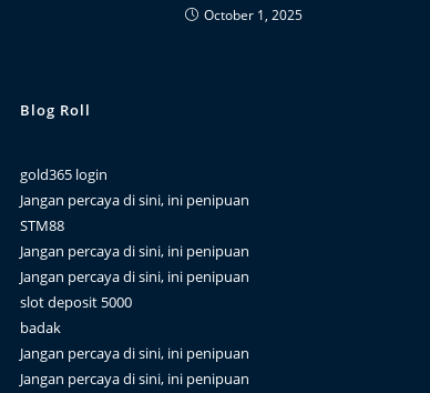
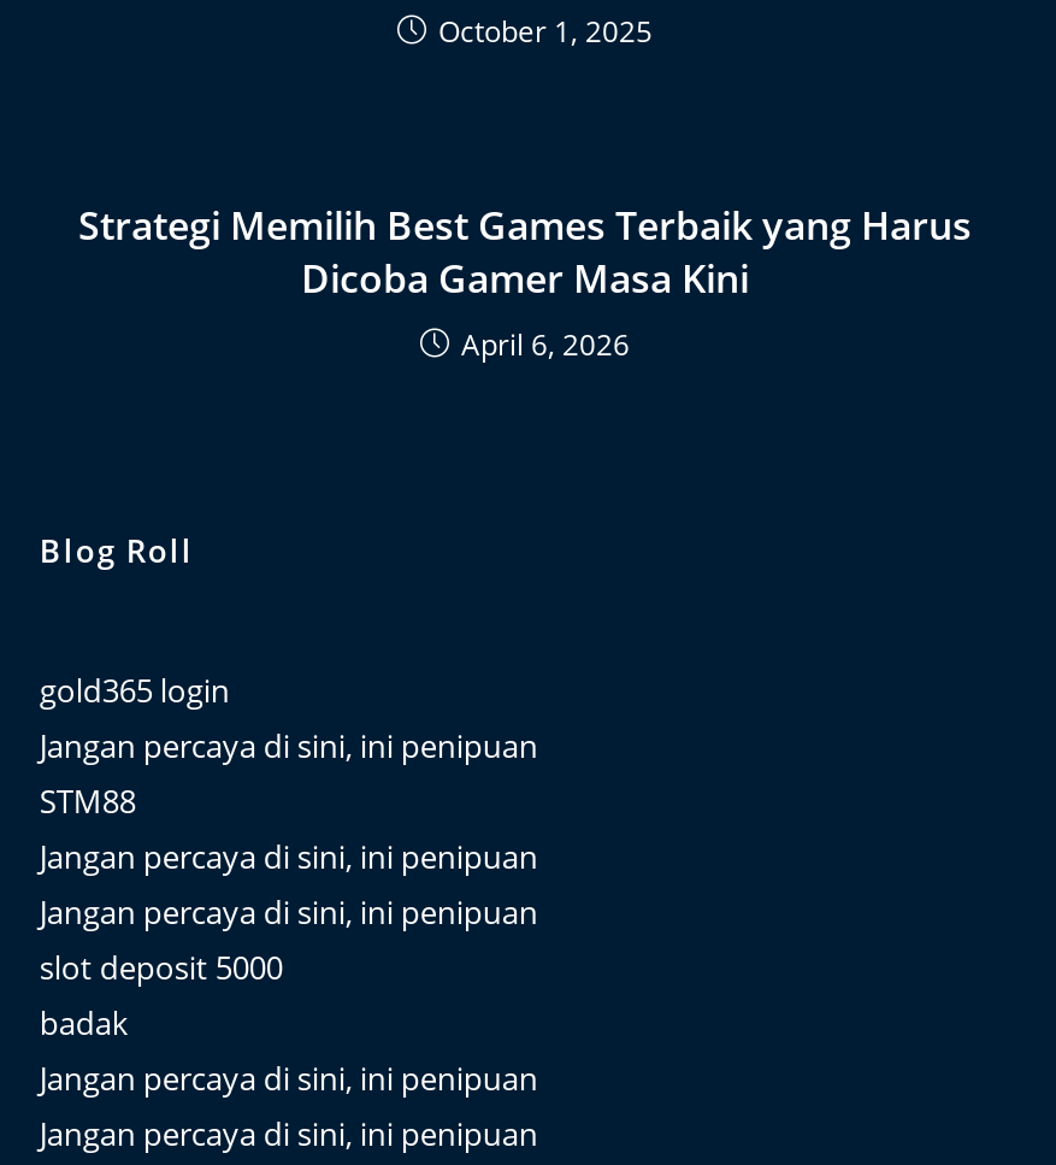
none -> [78,199,972,366] Strategi Memilih Best Games Terbaik yang Harus | Dicoba Gamer Masa Kini | April 6, 2026

